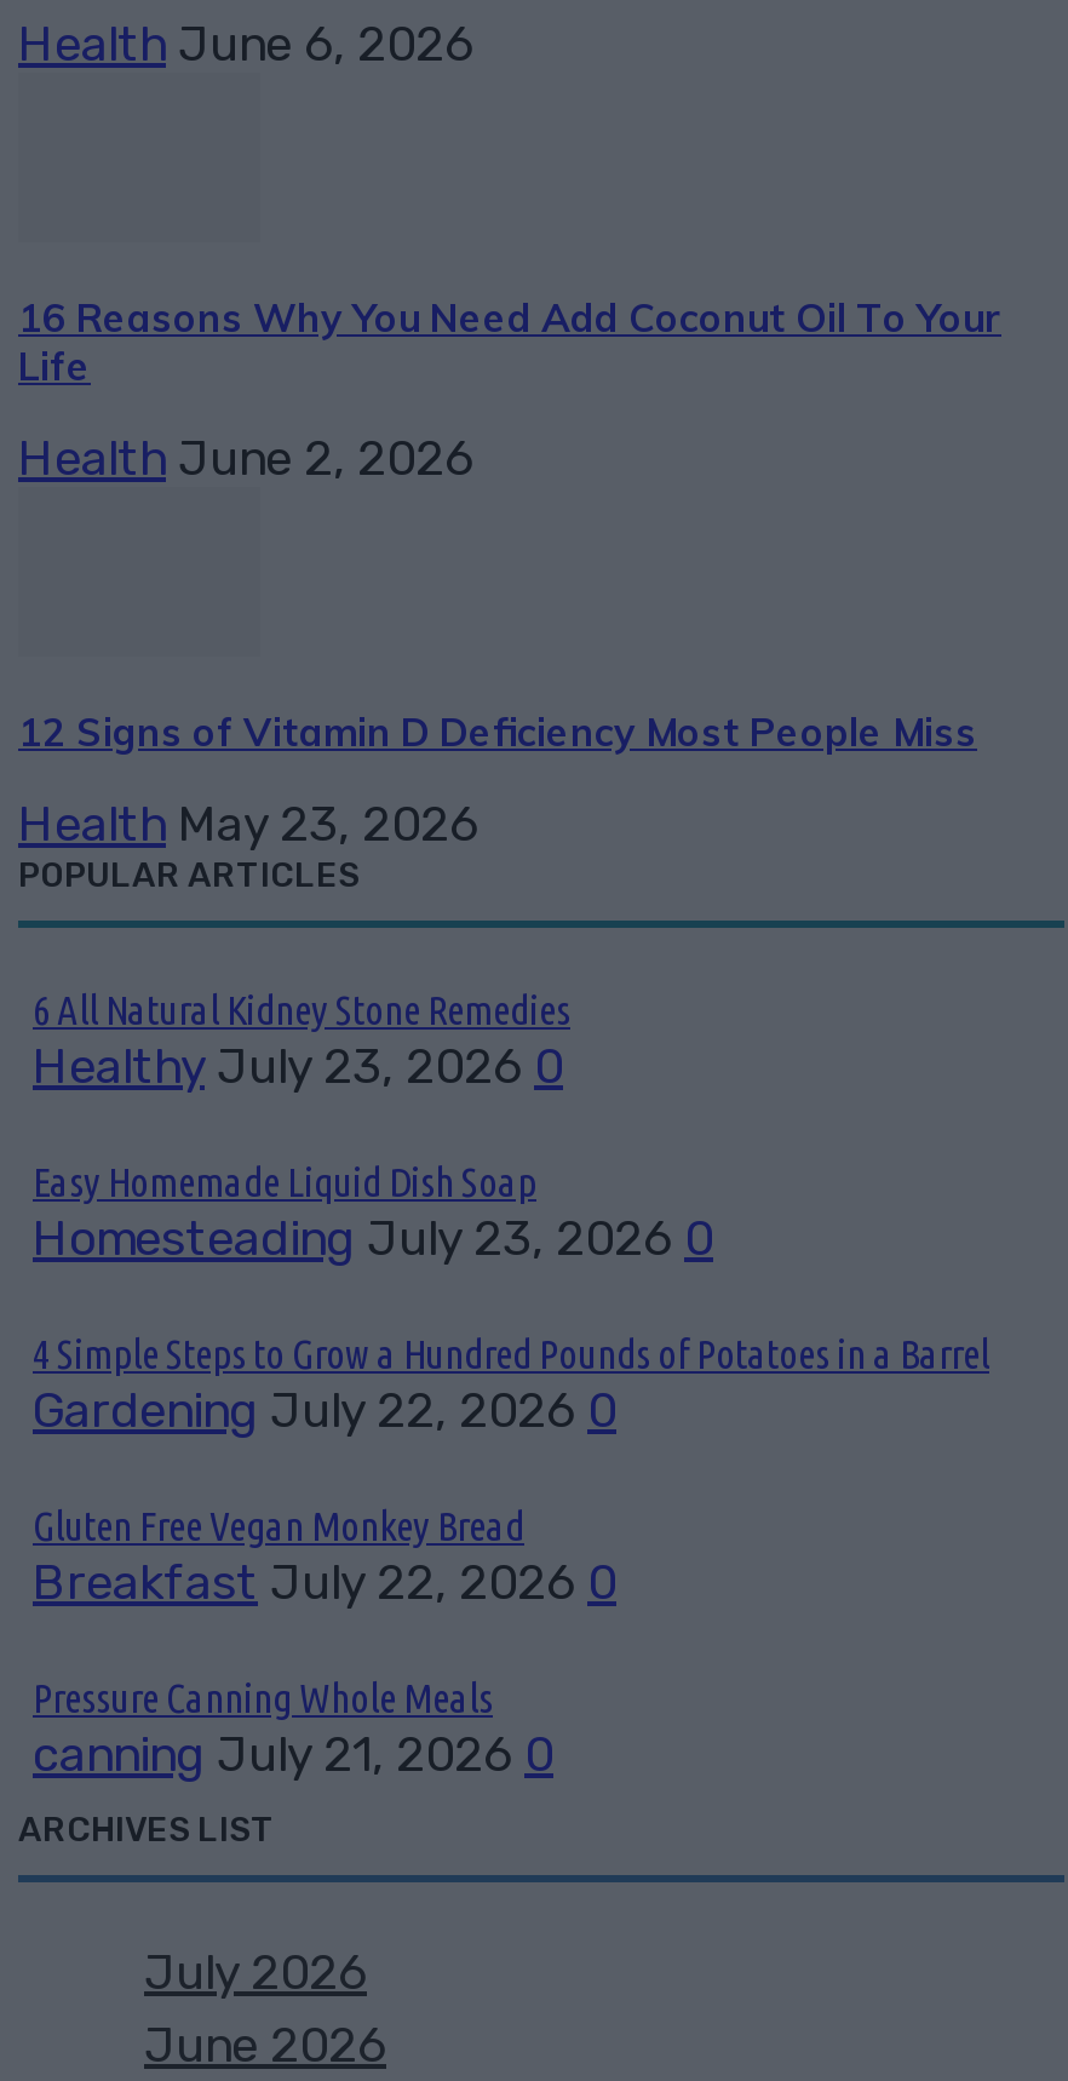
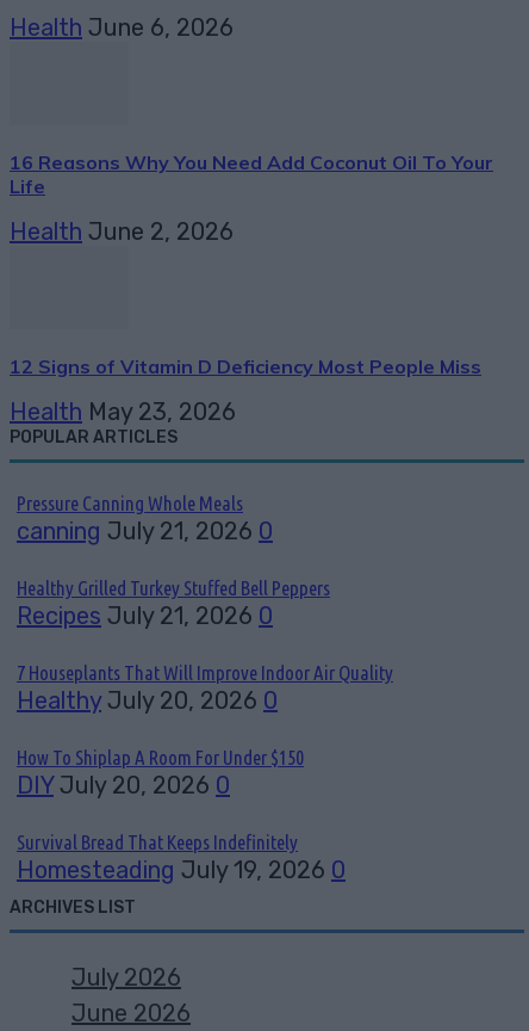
[33,986,989,1611] 6 All Natural Kidney Stone Remedies | Healthy July 23, 2026 0 | Easy Homemade Liquid Dish Soap | Homesteading July 23, 2026 0 | 4 Simple Steps to Grow a Hundred Pounds of Potatoes in a Barrel | Gardening July 22, 2026 0 | Gluten Free Vegan Monkey Bread | Breakfast July 22, 2026 0 -> none
moved [33,1674,553,1783] -> [17,492,273,545]: Pressure Canning Whole Meals | canning July 21, 2026 0
none -> [17,576,393,884] Healthy Grilled Turkey Stuffed Bell Peppers | Recipes July 21, 2026 0 | 7 Houseplants That Will Improve Indoor Air Quality | Healthy July 20, 2026 0 | How To Shiplap A Room For Under $150 | DIY July 20, 2026 0 | Survival Bread That Keeps Indefinitely | Homesteading July 19, 2026 0

